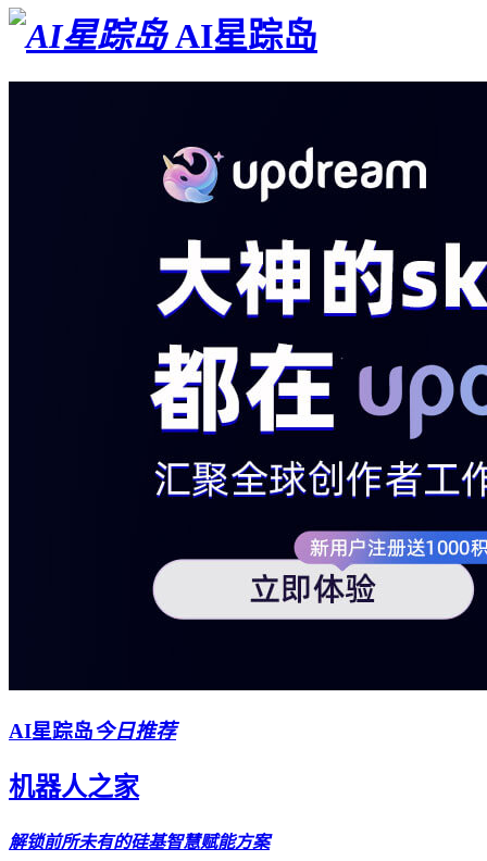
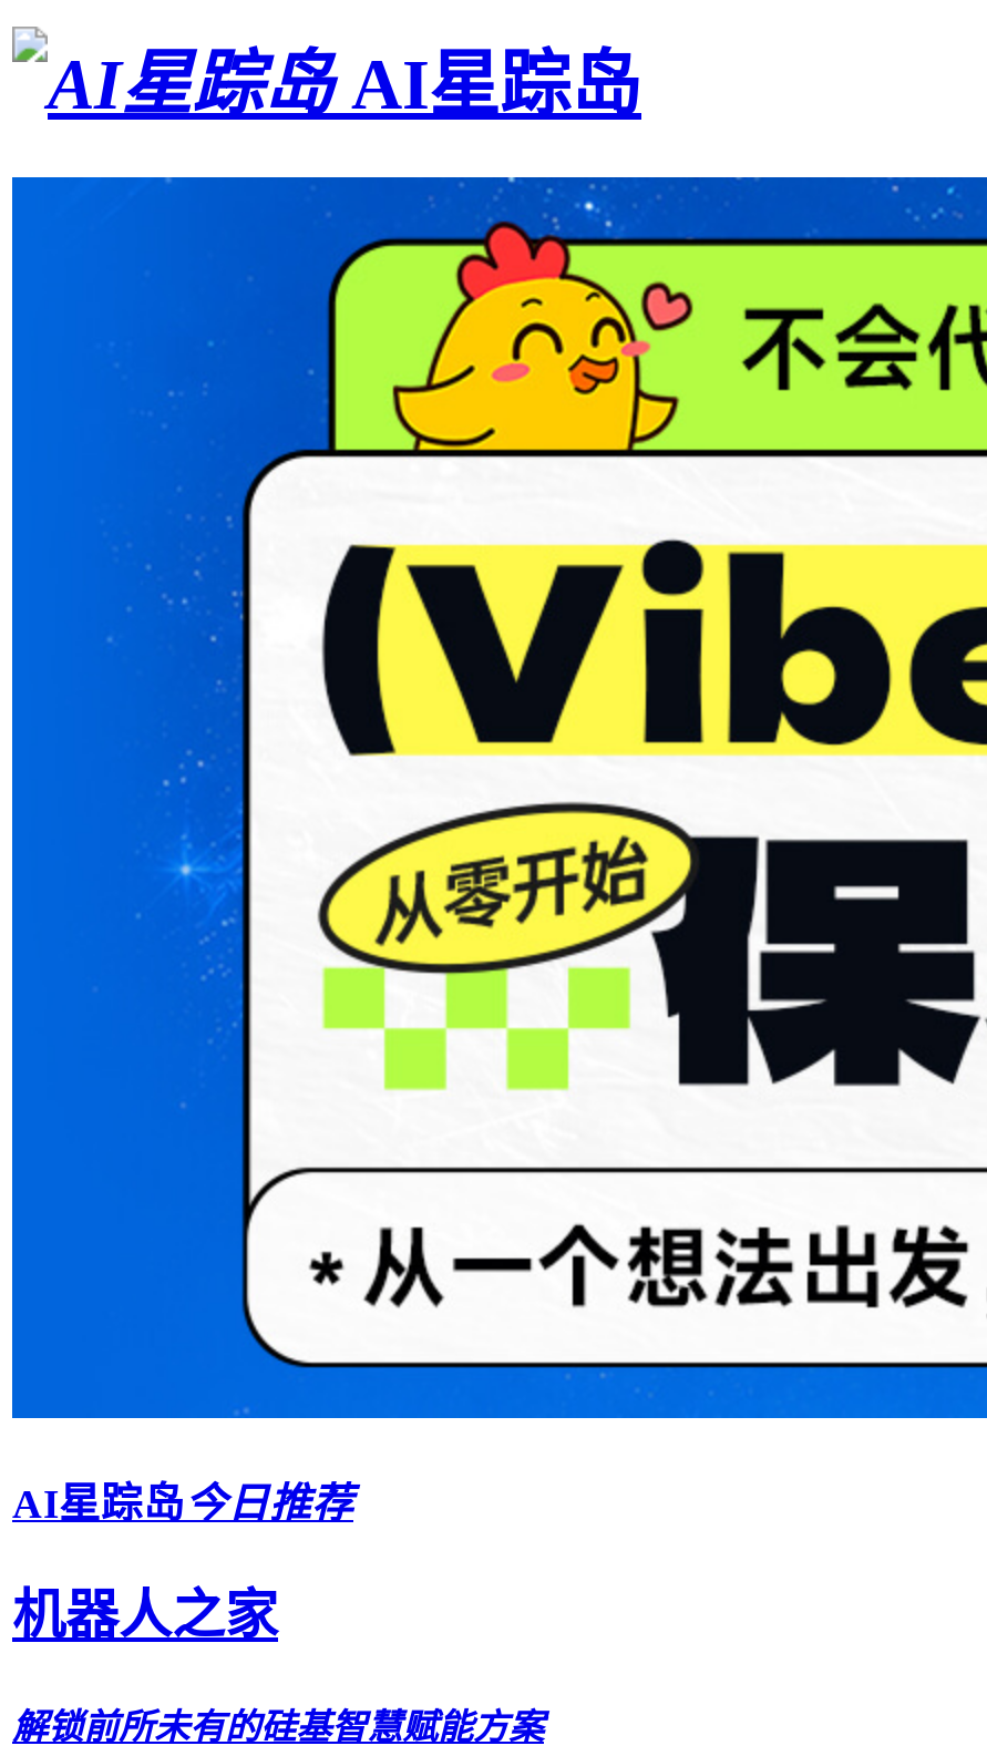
[8,80,484,691] [image] -> [10,175,980,1420] [image]

